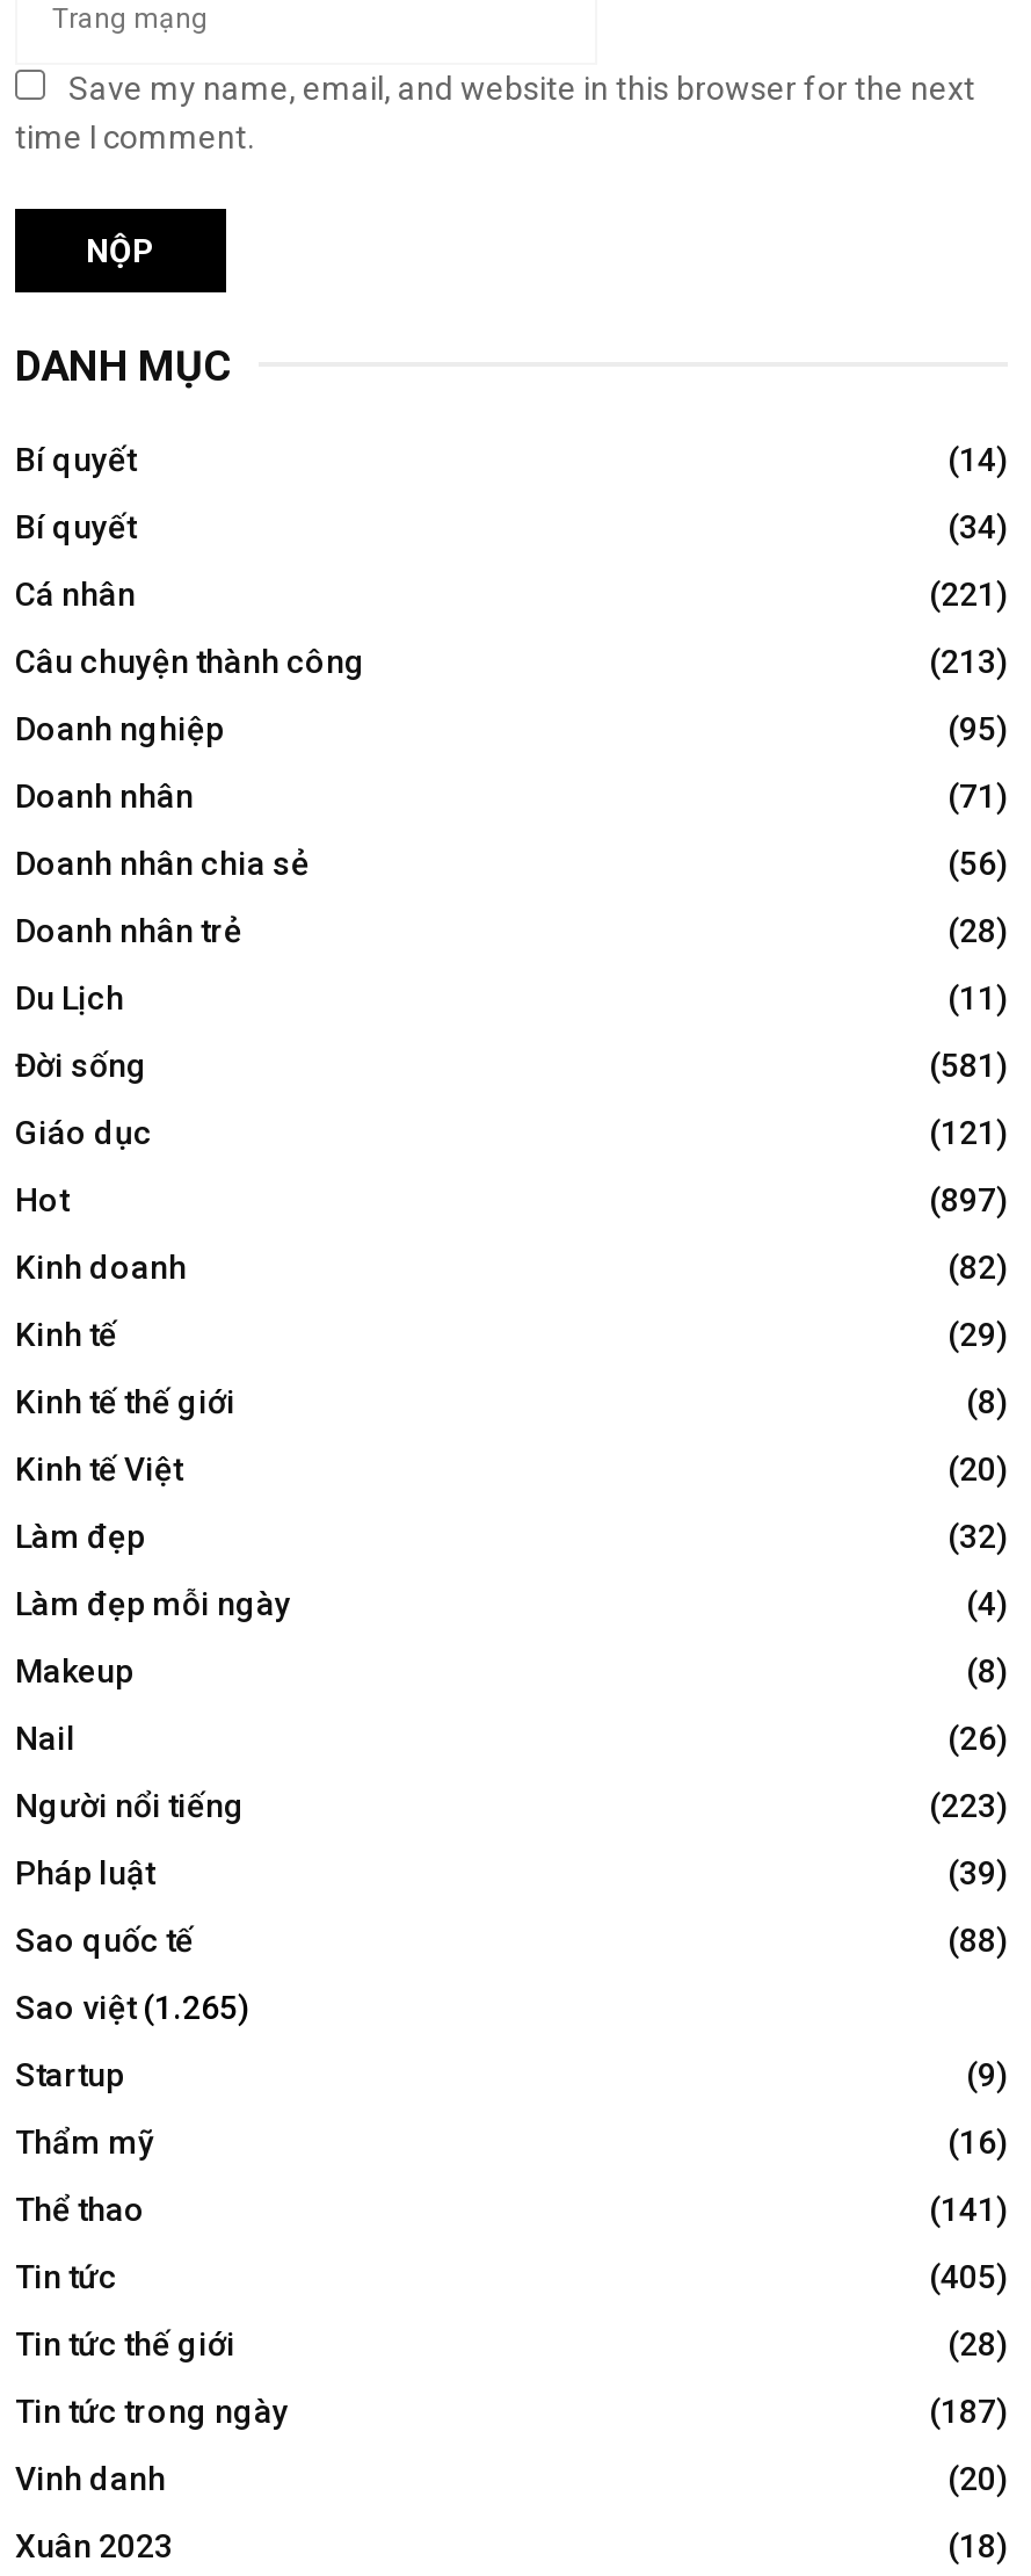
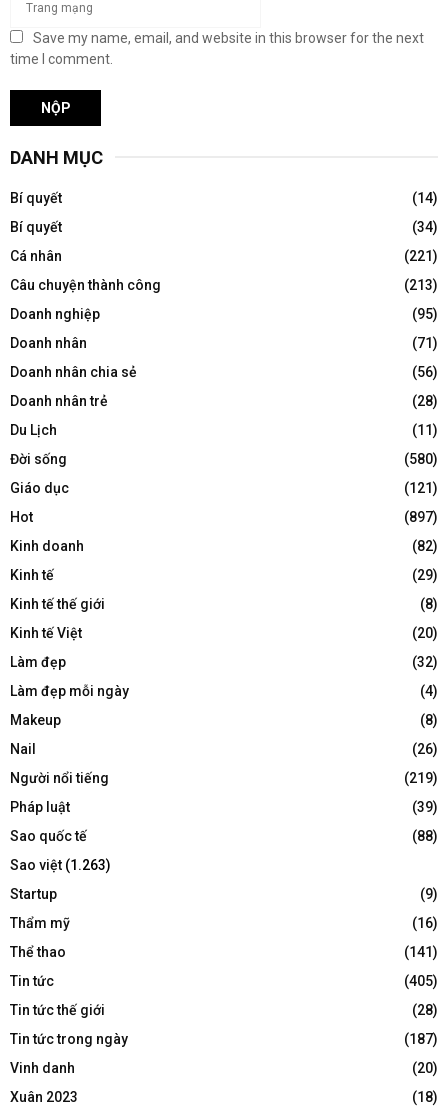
[929,1047,1008,1084] (581) -> [404,451,438,467] (580)
[929,1787,1008,1824] (223) -> [404,770,438,786] (219)
[15,1989,249,2026] Sao việt (1.265) -> [10,857,111,873] Sao việt (1.263)

